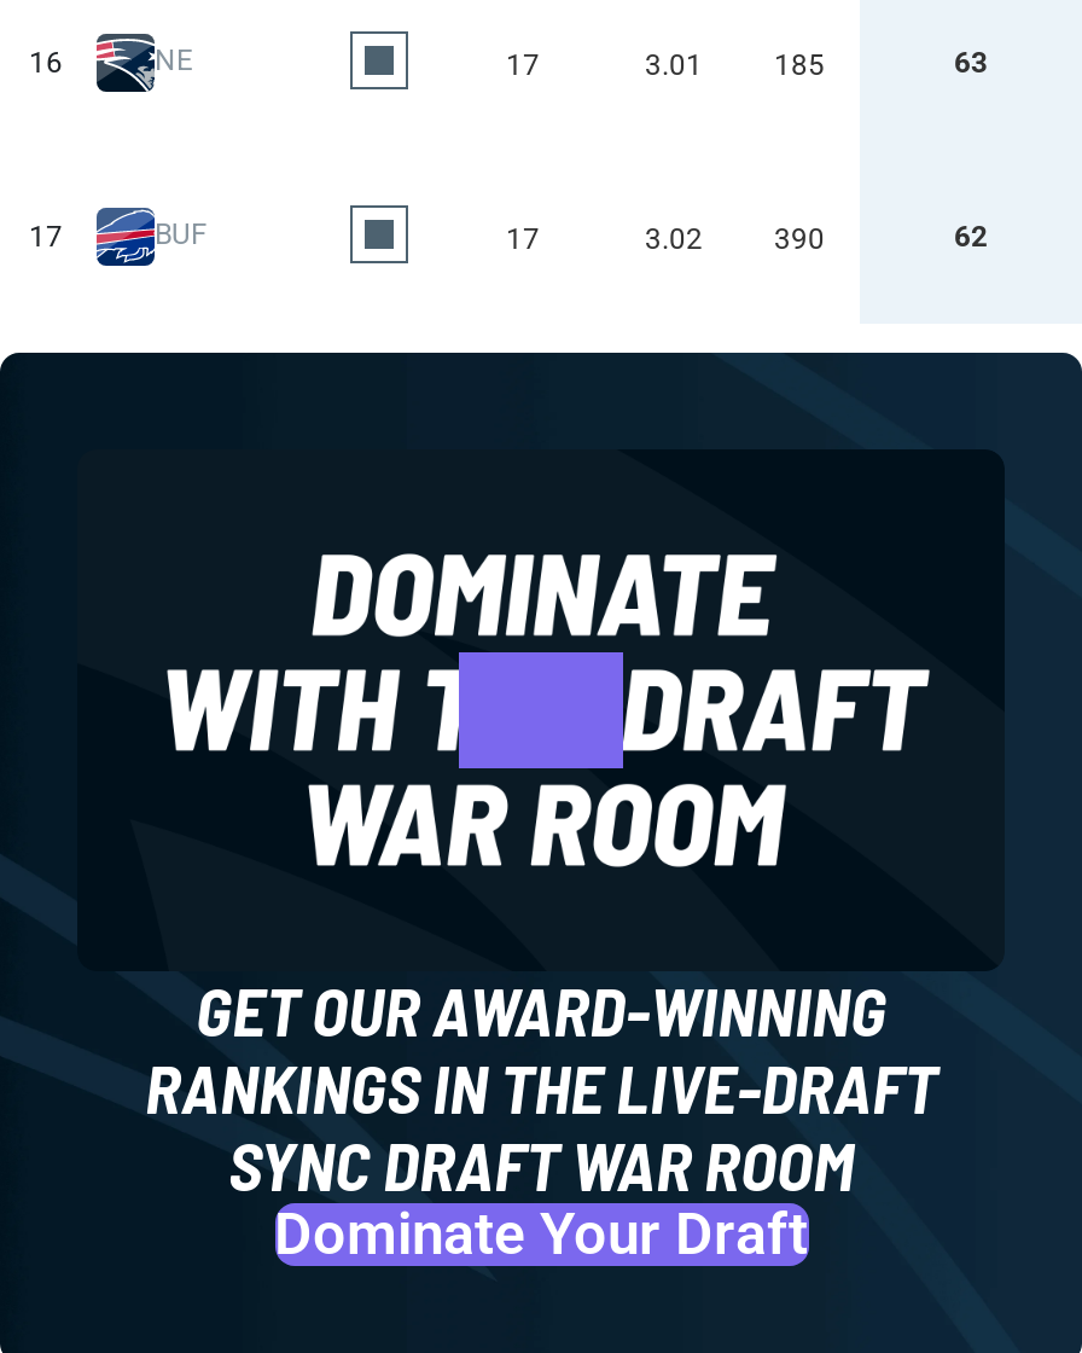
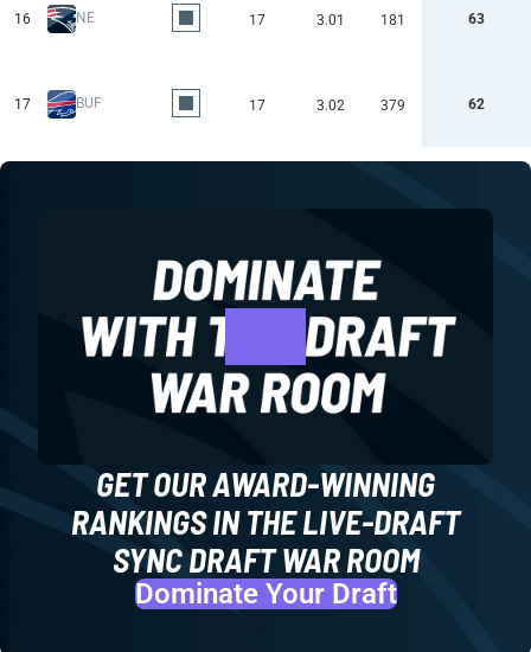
[774,48,825,82] 185 -> [380,12,405,28] 181
[774,222,825,256] 390 -> [380,97,405,114] 379

